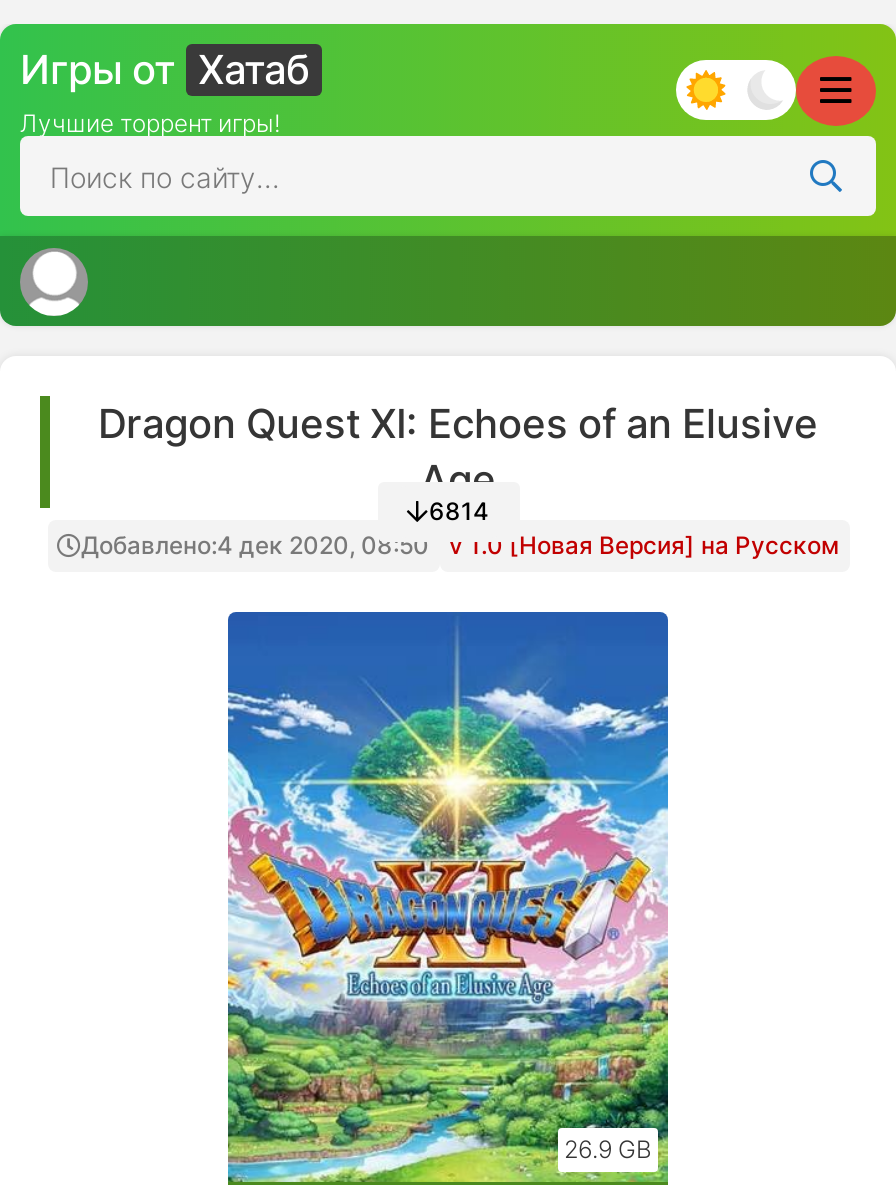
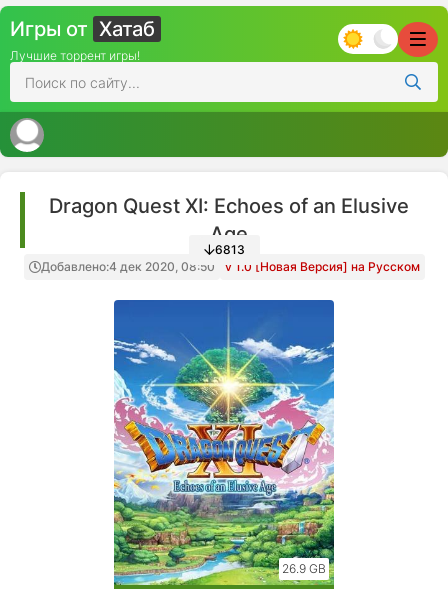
[429,496,489,526] 6814 -> [214,242,244,257] 6813

